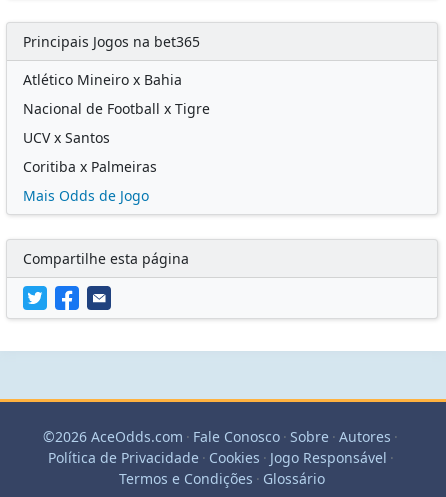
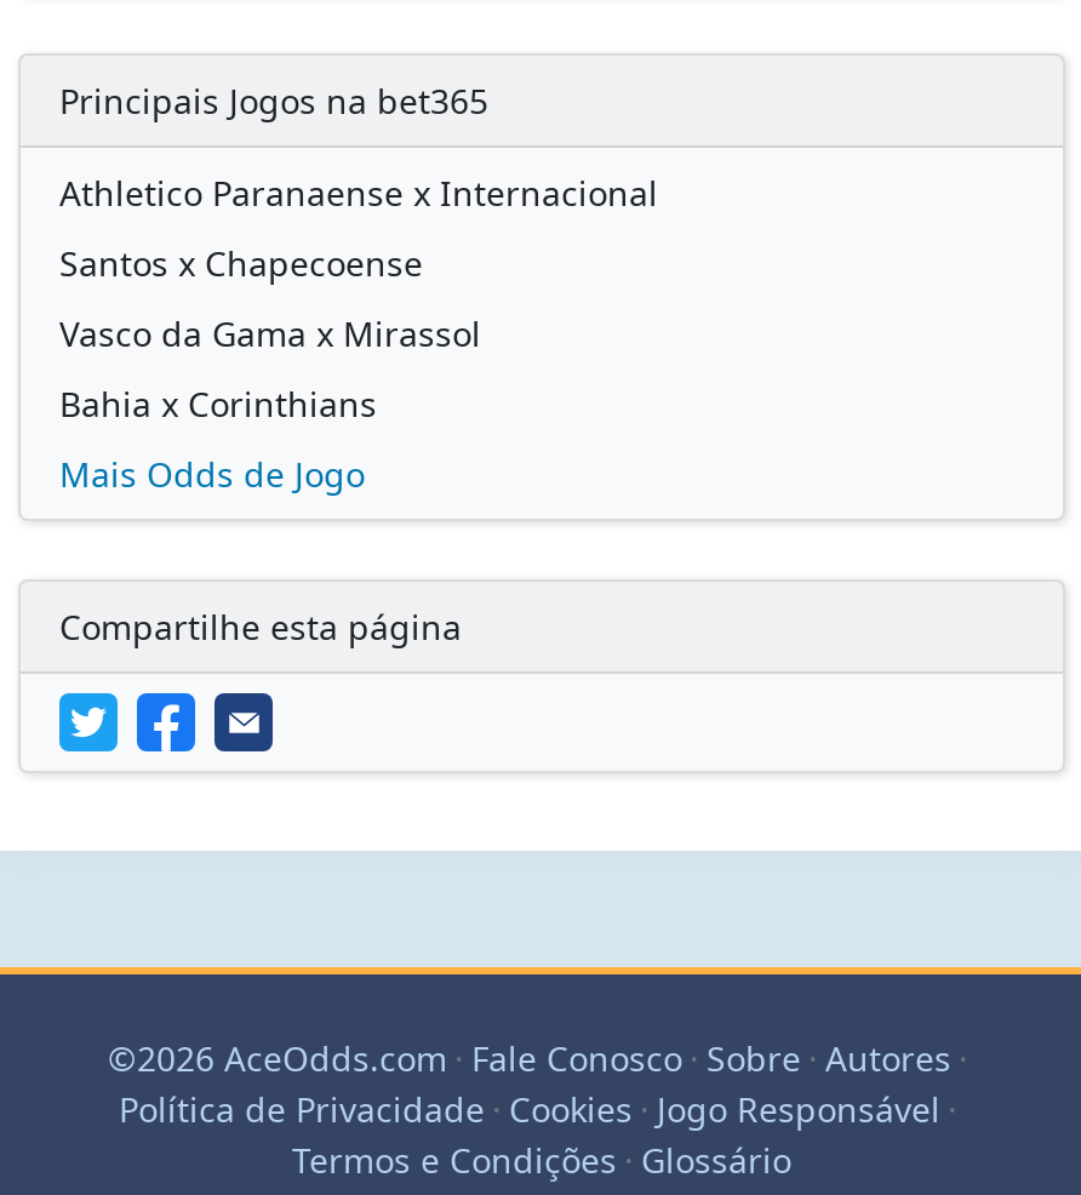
[23,70,182,89] Atlético Mineiro x Bahia -> [59,169,658,215] Athletico Paranaense x Internacional
[23,99,210,118] Nacional de Football x Tigre -> [59,239,423,285] Santos x Chapecoense
[23,128,110,147] UCV x Santos -> [59,309,481,355] Vasco da Gama x Mirassol
[23,157,157,176] Coritiba x Palmeiras -> [59,380,377,426] Bahia x Corinthians

